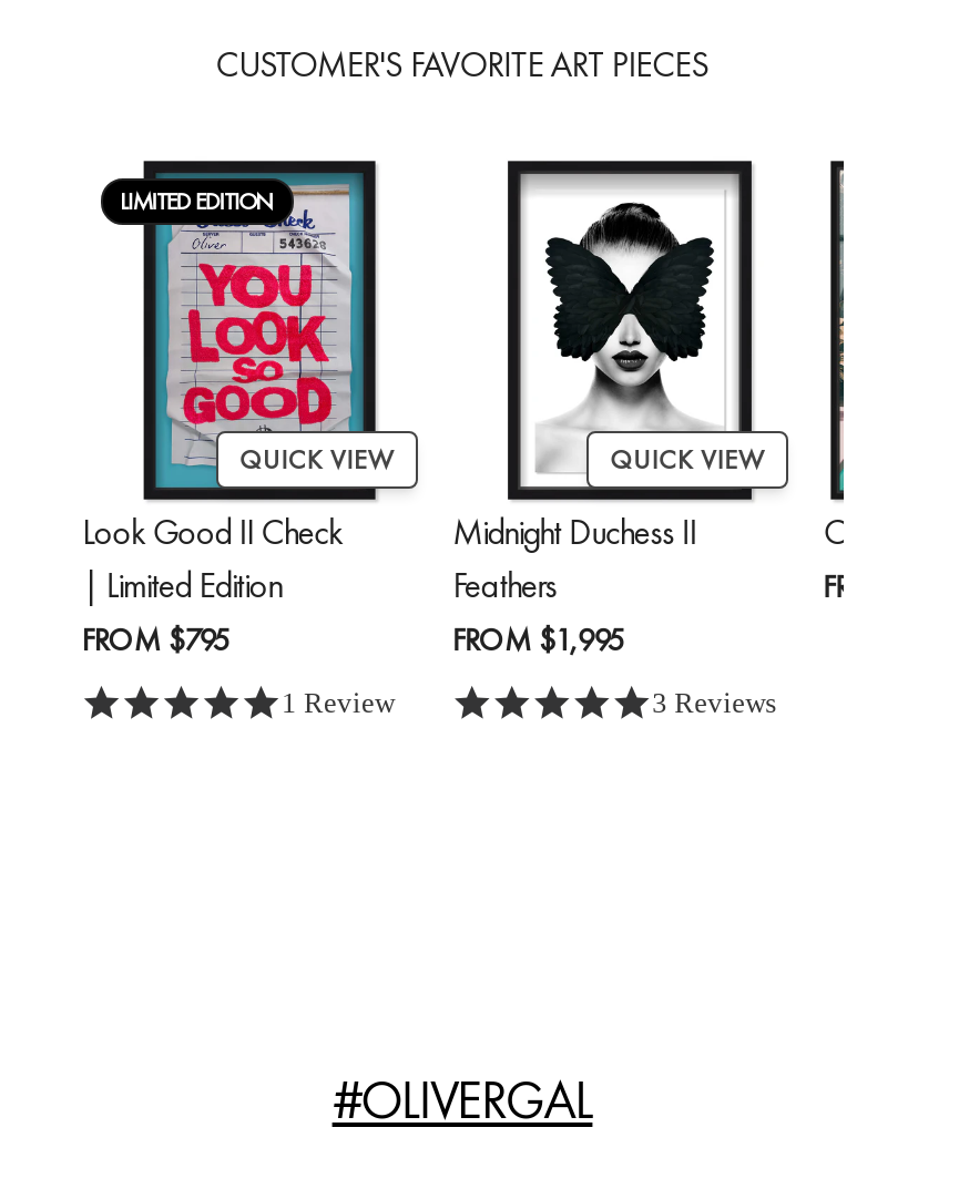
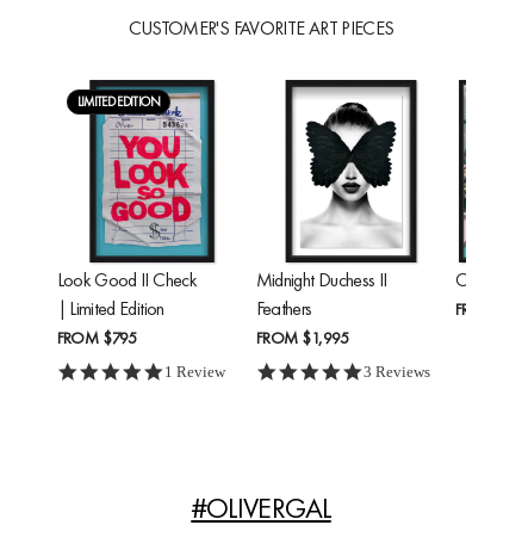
[240,441,393,477] QUICK VIEW -> none
[610,441,763,477] QUICK VIEW -> none

